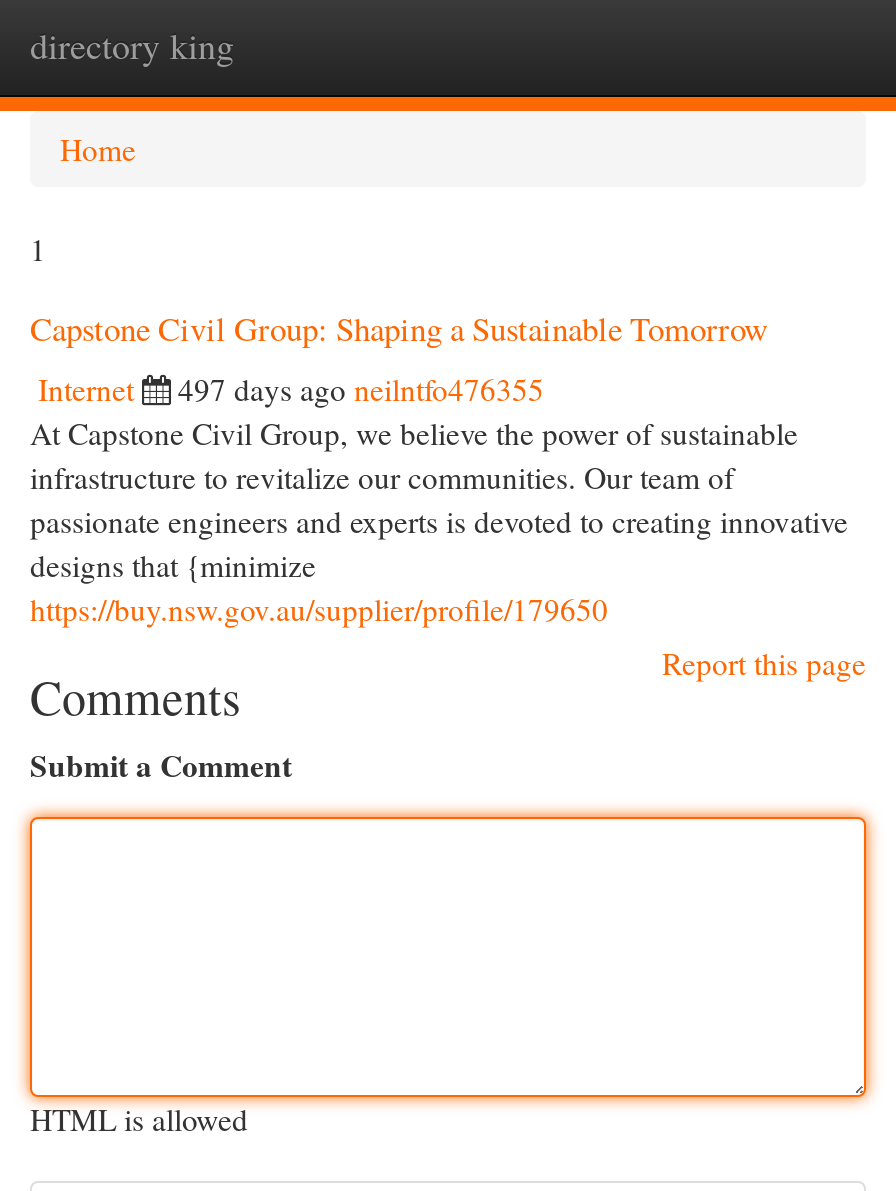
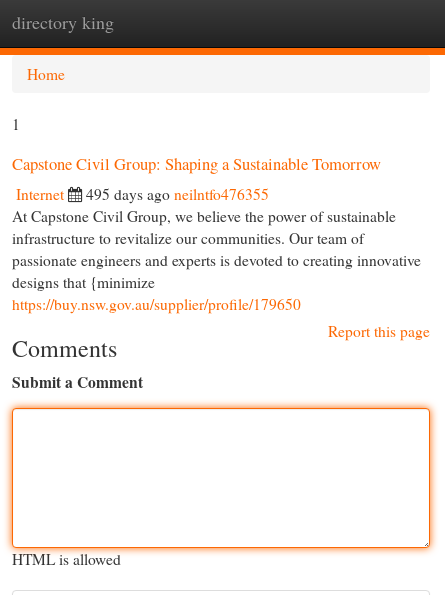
[178,369,544,409] 497 days ago neilntfo476355 -> [86,184,269,204] 495 days ago neilntfo476355

